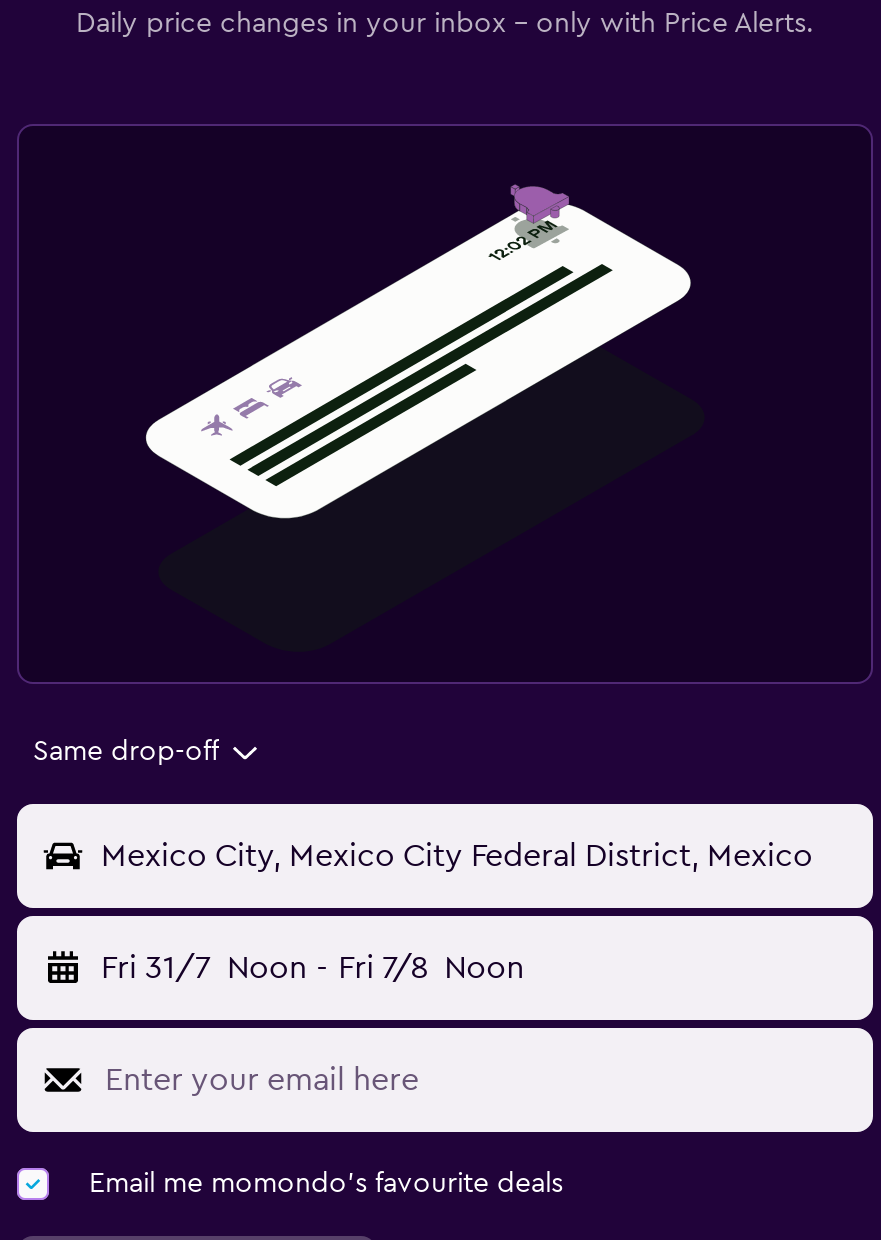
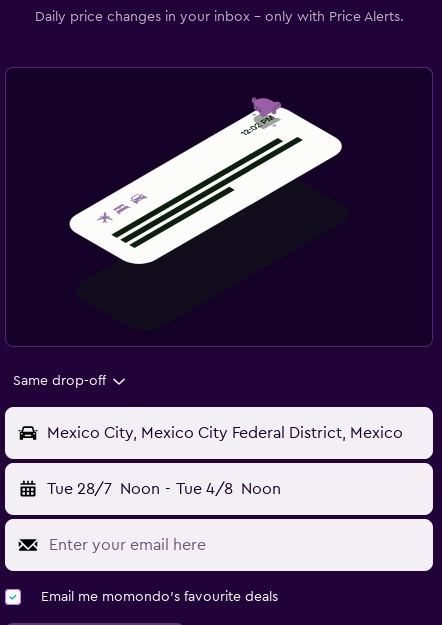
[101,952,524,984] Fri 31/7 Noon - Fri 7/8 Noon -> [47,481,281,497] Tue 28/7 Noon - Tue 4/8 Noon

